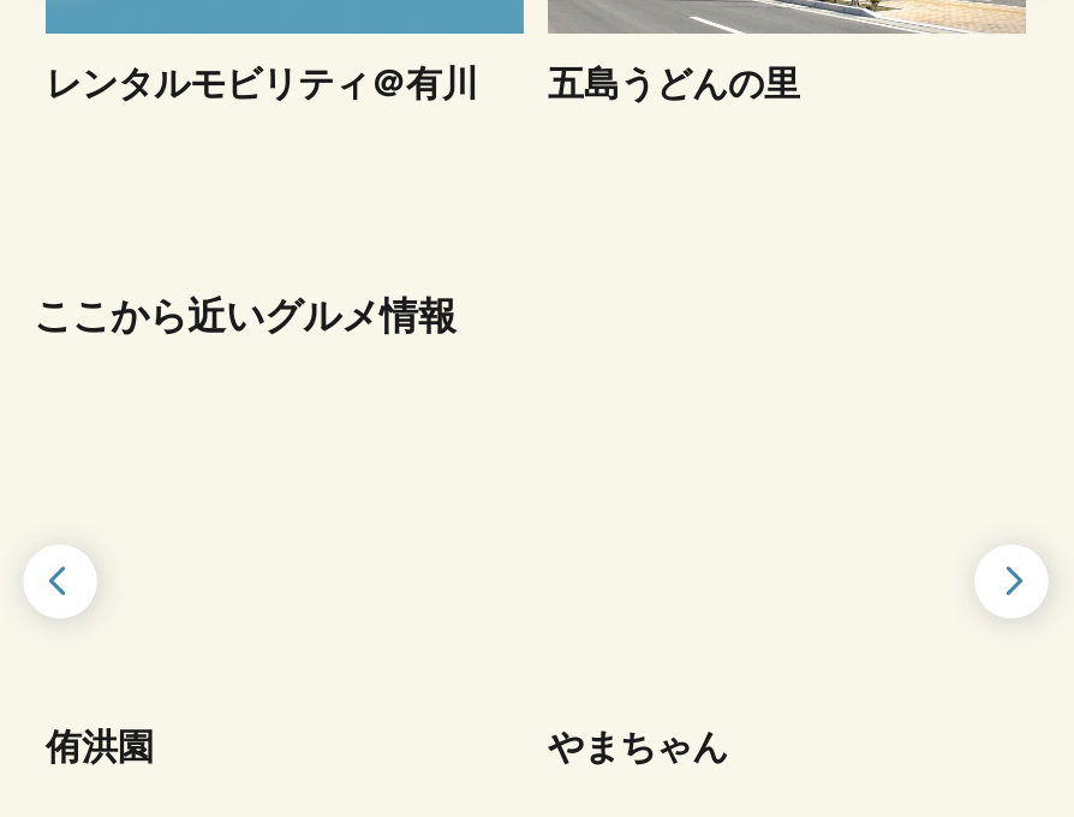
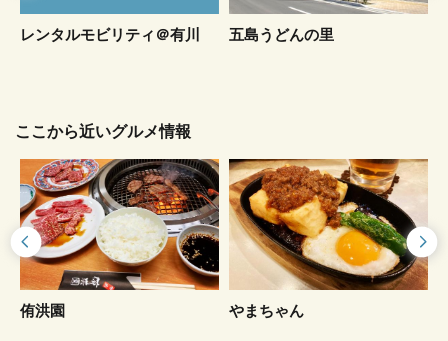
none -> [19,158,220,291] [image]
none -> [228,158,429,291] [image]

